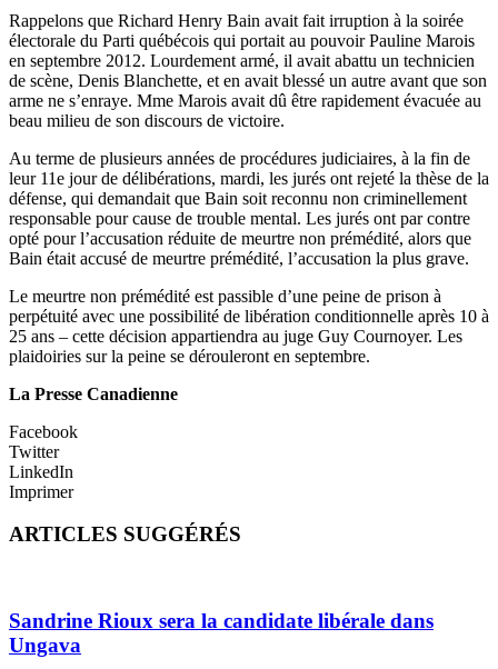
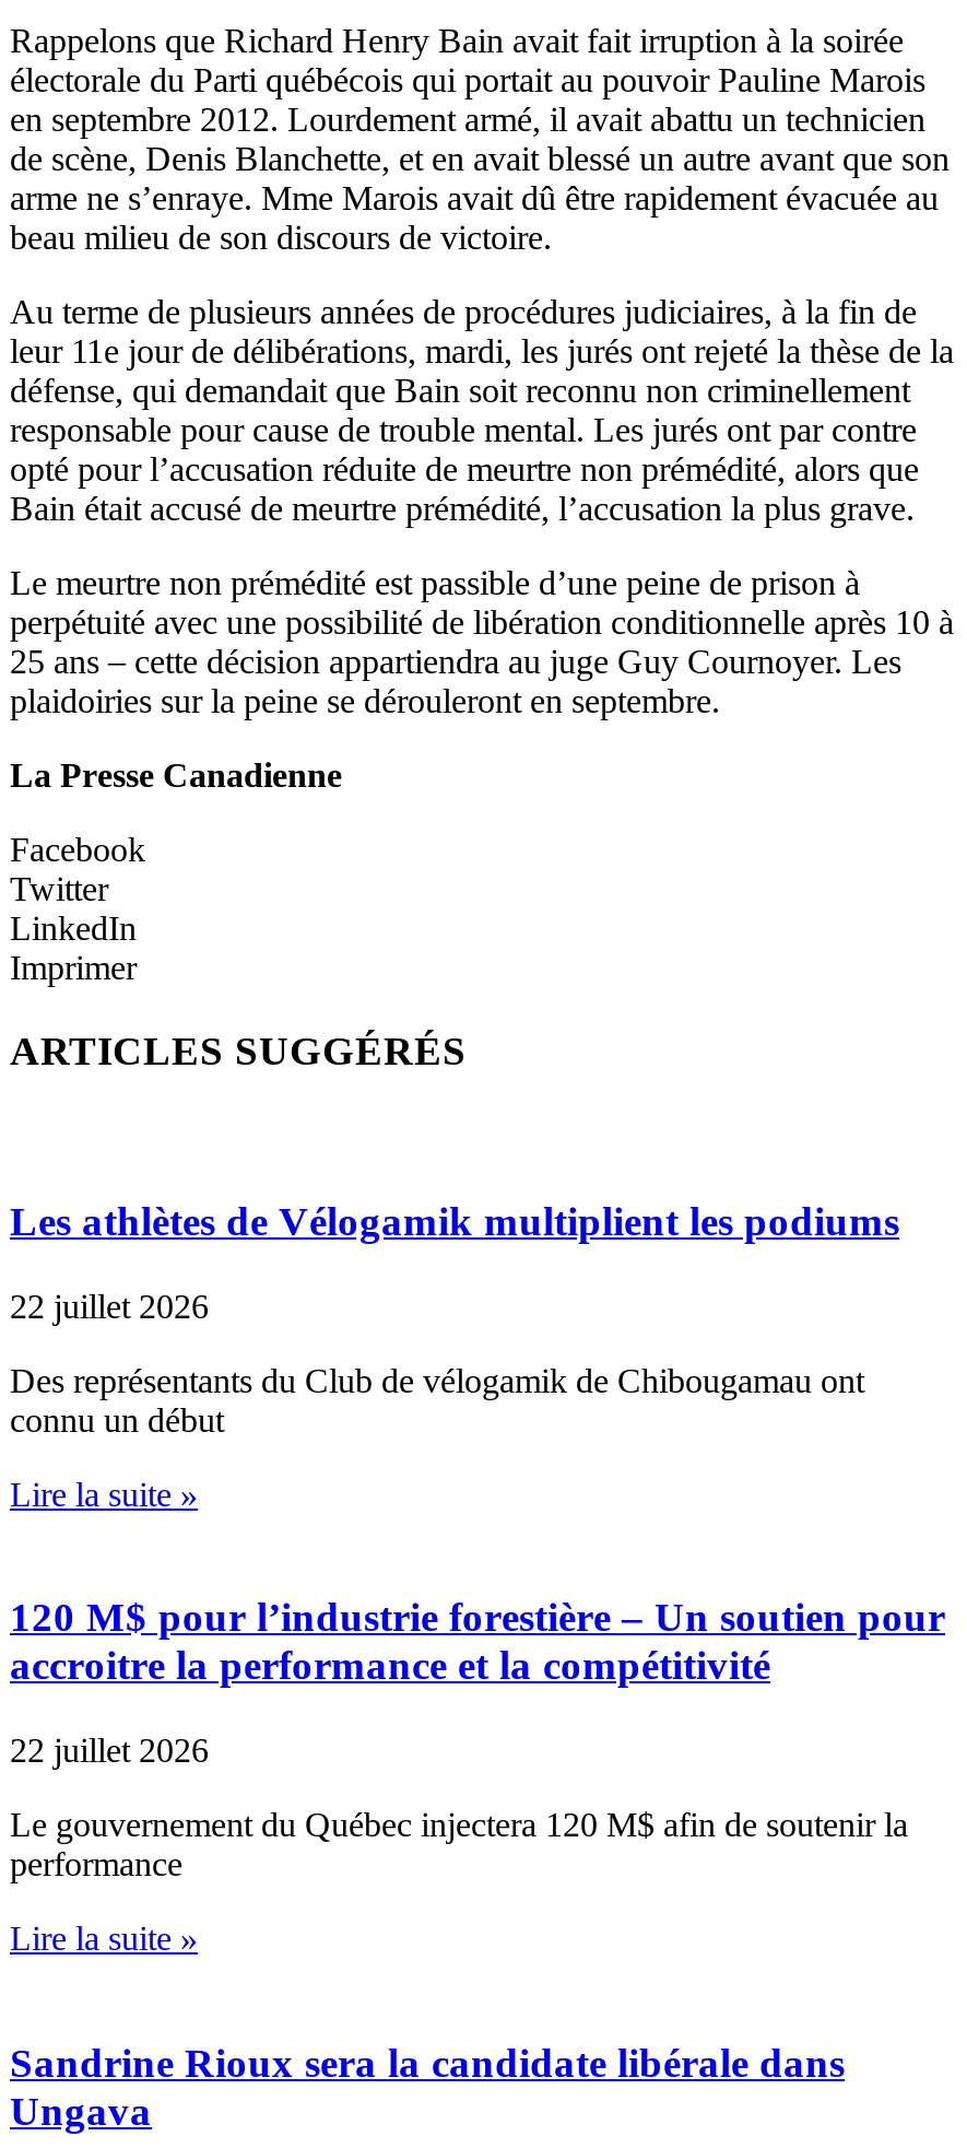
none -> [10,1198,945,1956] Les athlètes de Vélogamik multiplient les podiums | 22 juillet 2026 | Des représentants du Club de vélogamik de Chibougamau ont | connu un début | Lire la suite » | 120 M$ pour l’industrie forestière – Un soutien pour | accroitre la performance et la compétitivité | 22 juillet 2026 | Le gouvernement du Québec injectera 120 M$ afin de soutenir la | performance | Lire la suite »

